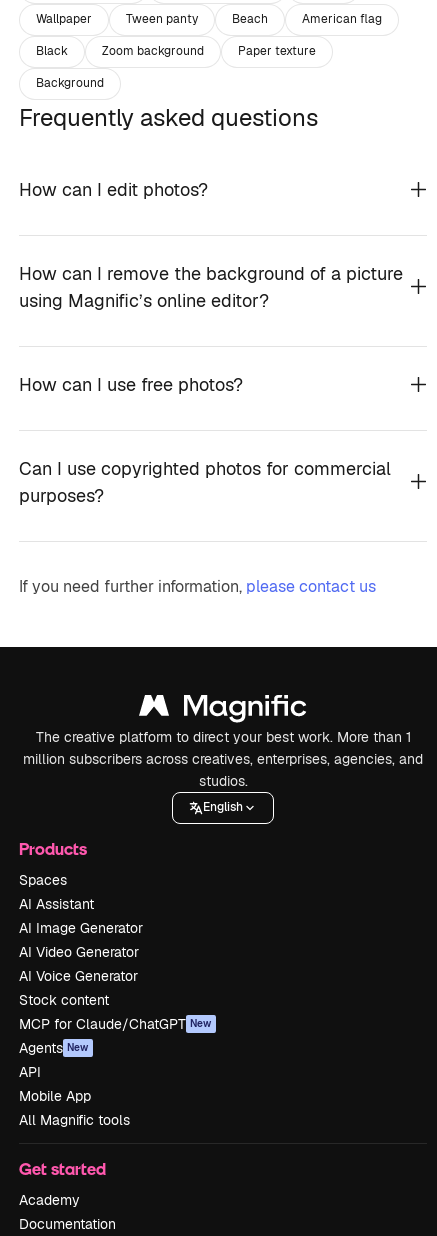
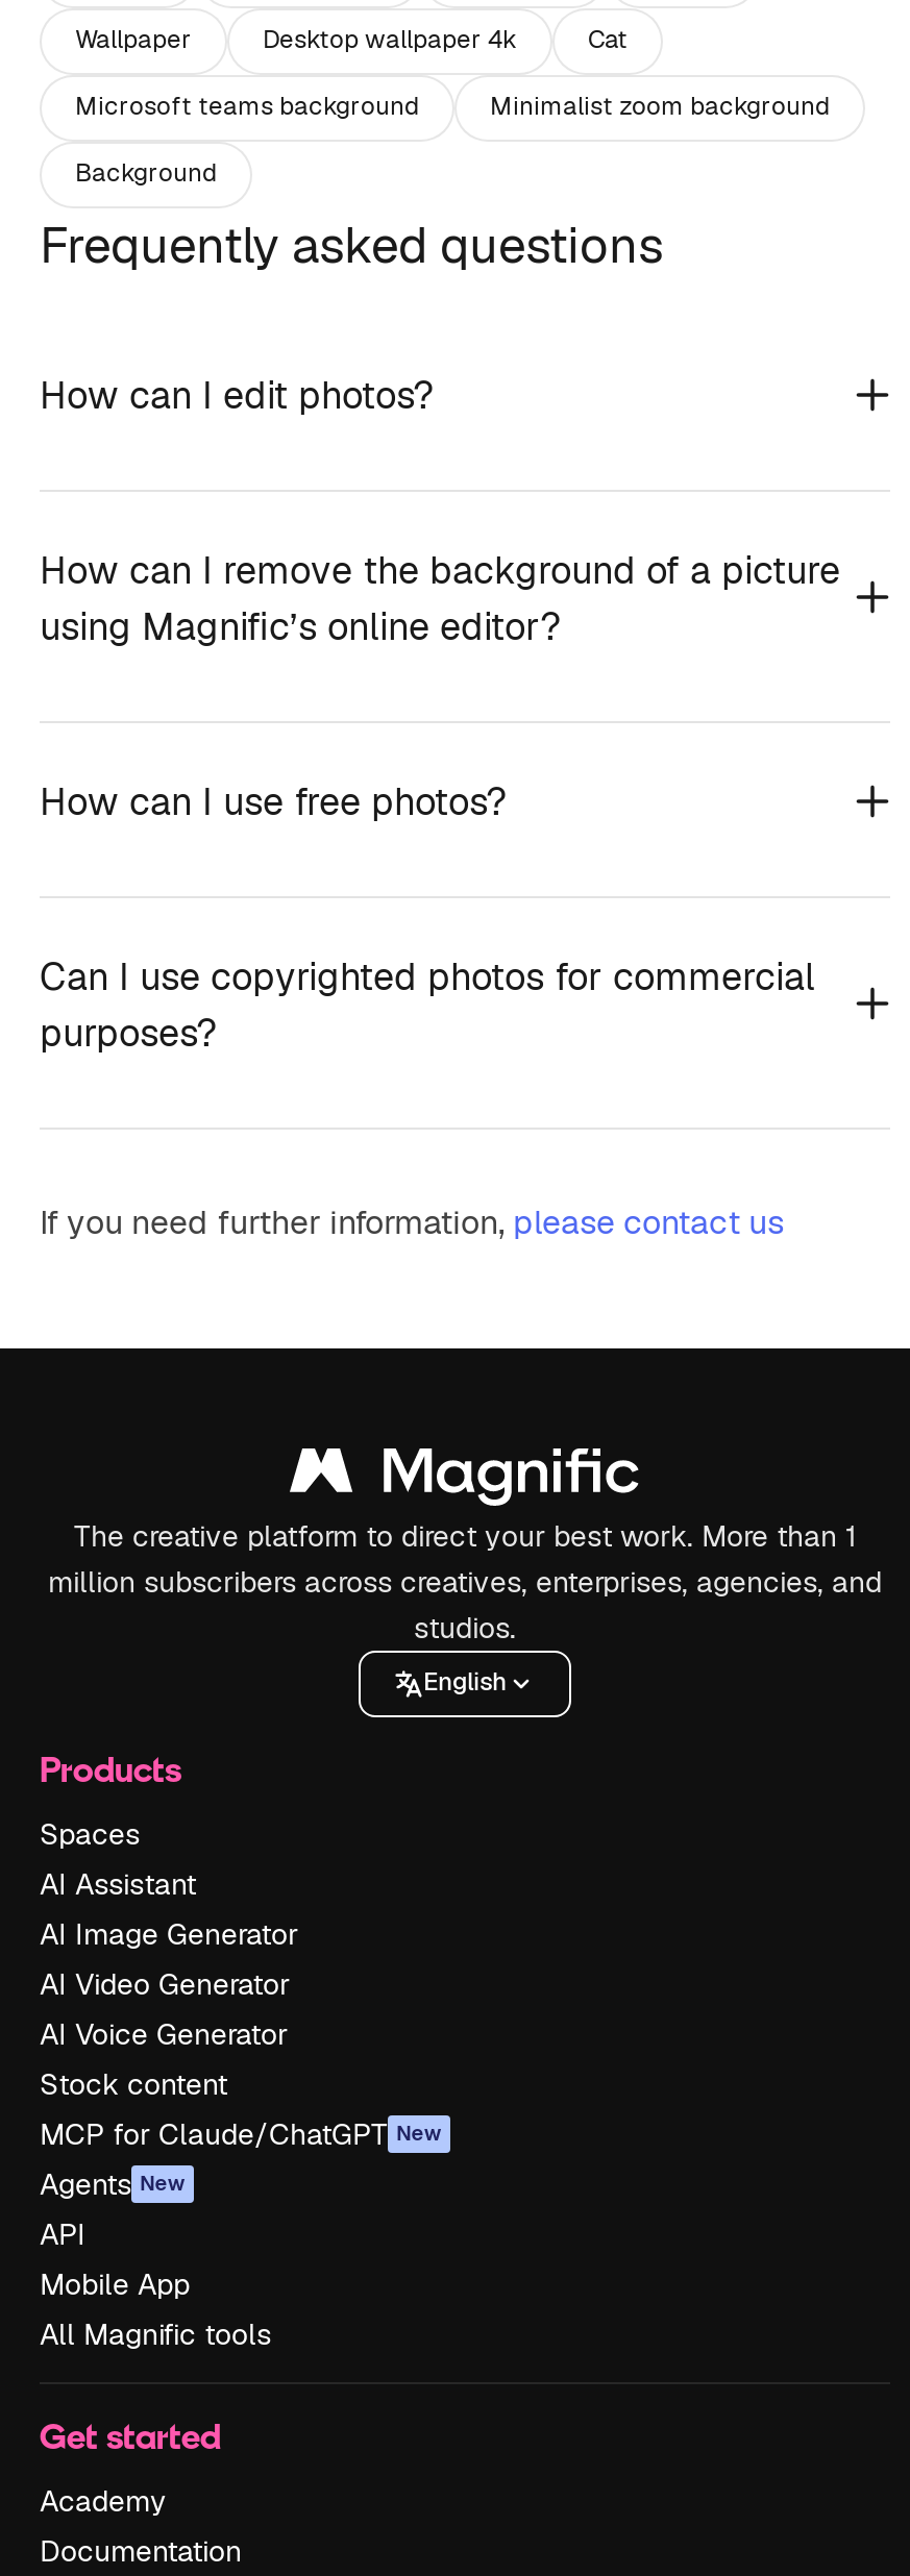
[126,11,382,27] Tween panty | Beach | American flag -> [263,24,628,57] Desktop wallpaper 4k | Cat
[36,43,316,59] Black | Zoom background | Paper texture -> [75,91,830,124] Microsoft teams background | Minimalist zoom background

